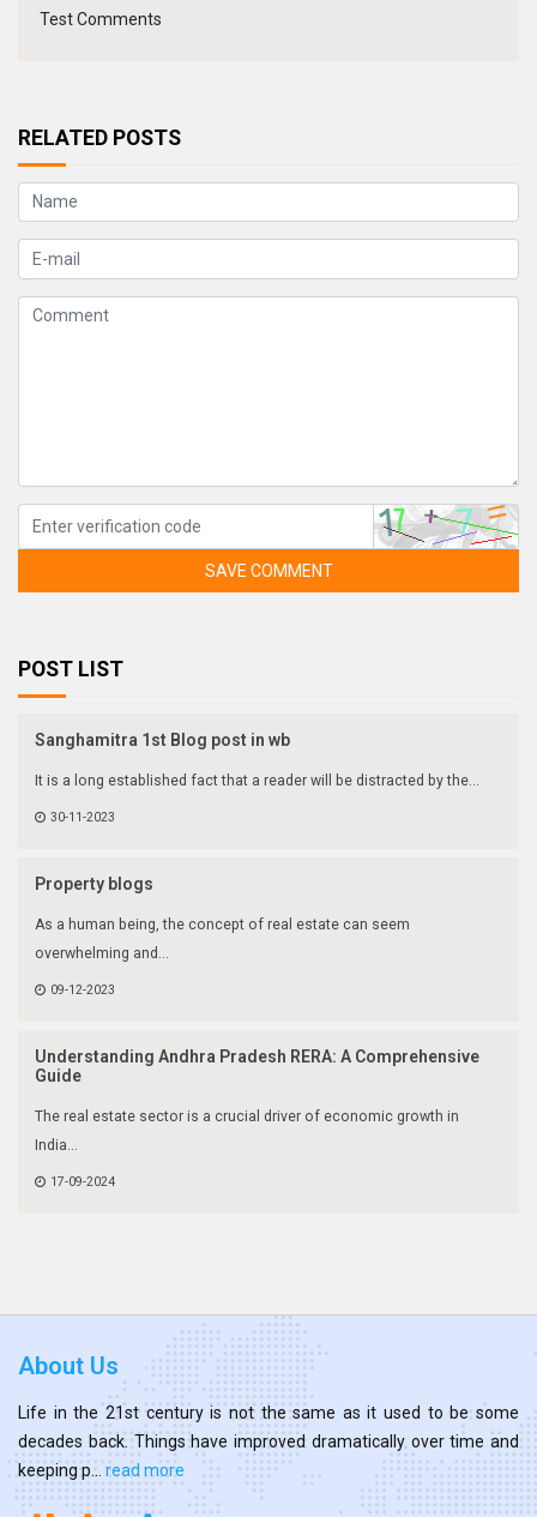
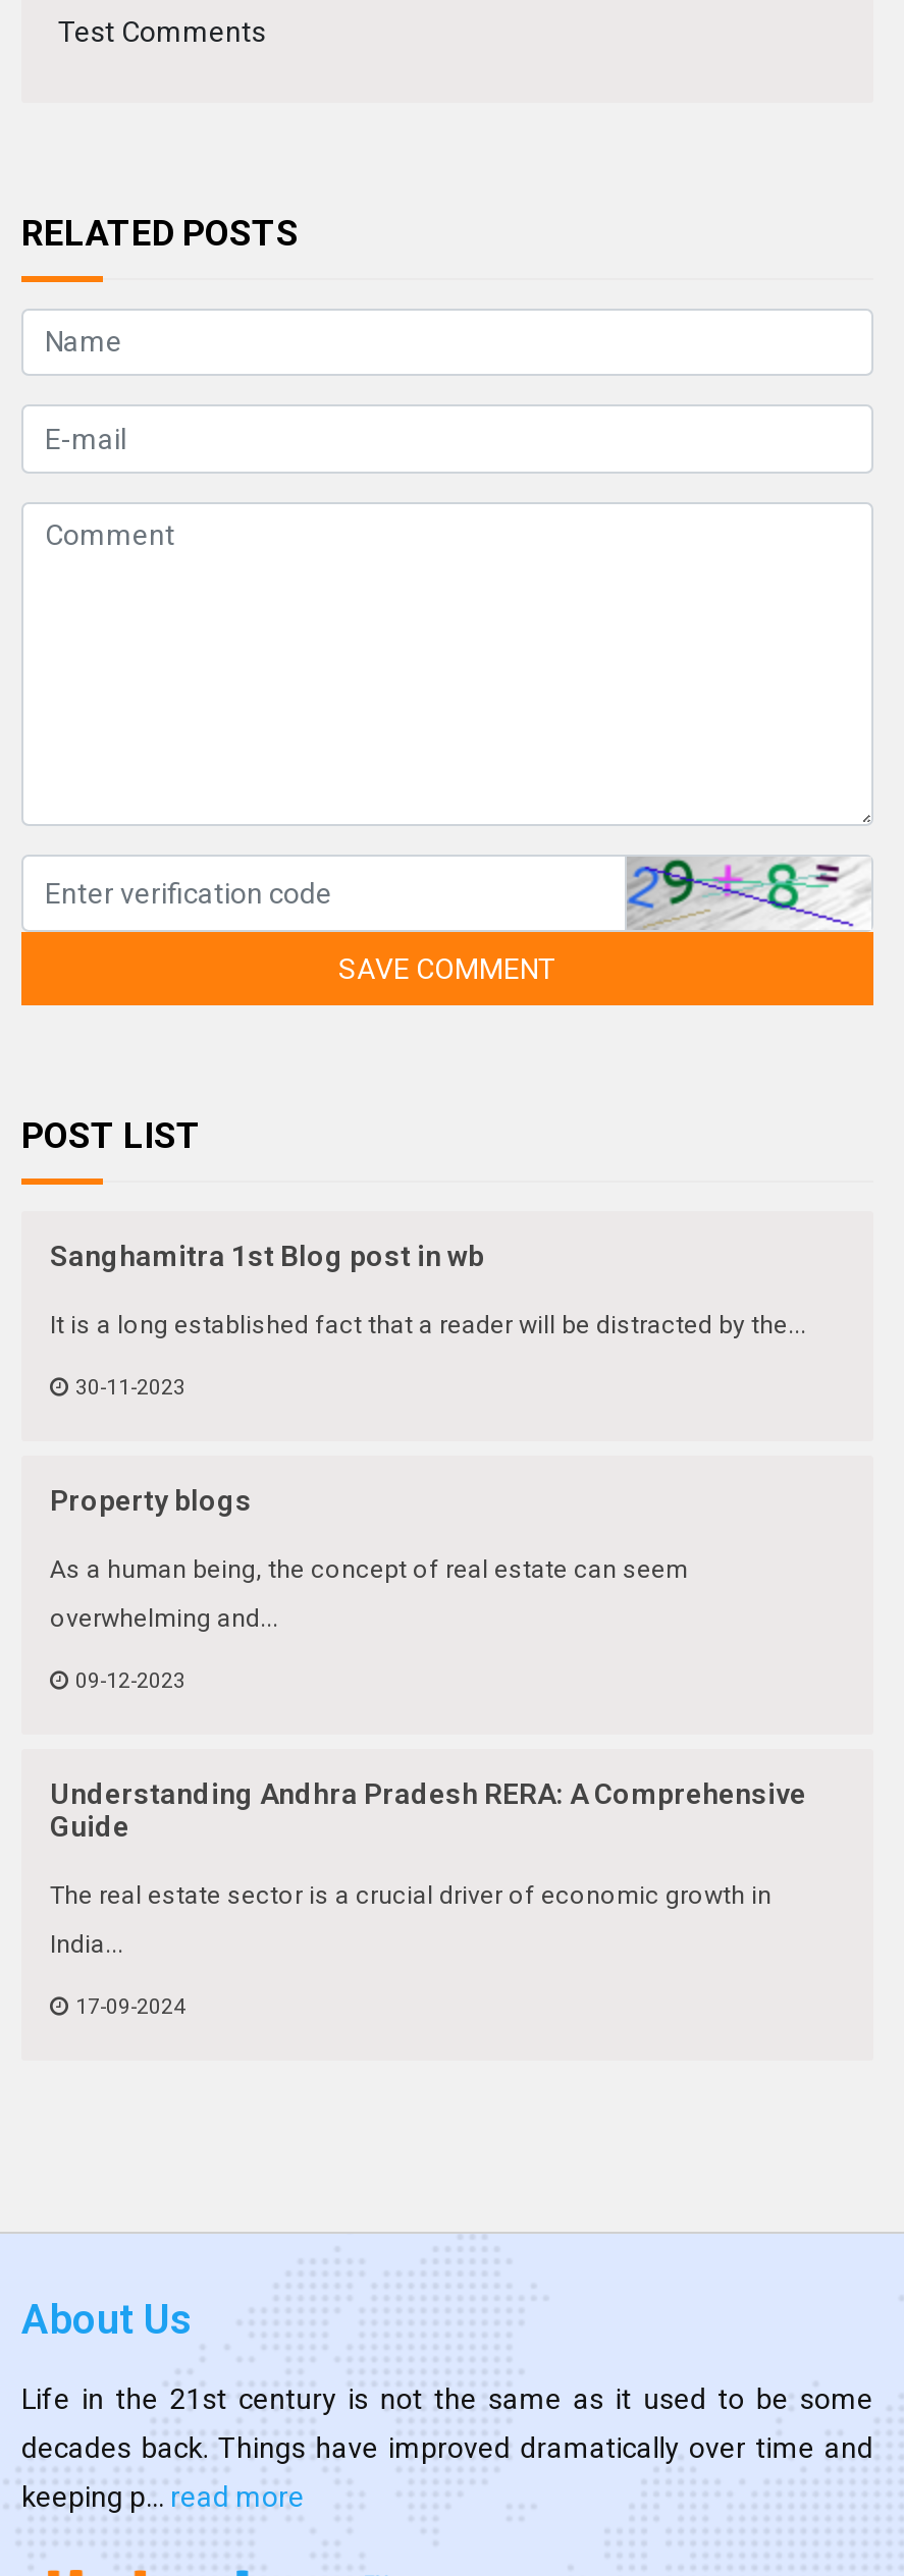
[375,504,518,548] [image] -> [627,857,869,930] [image]

